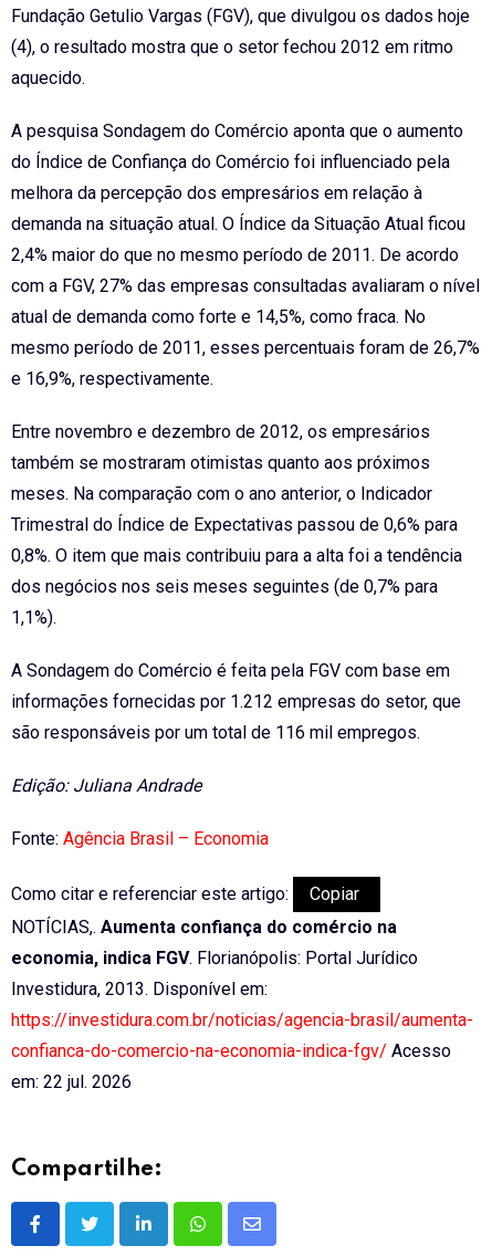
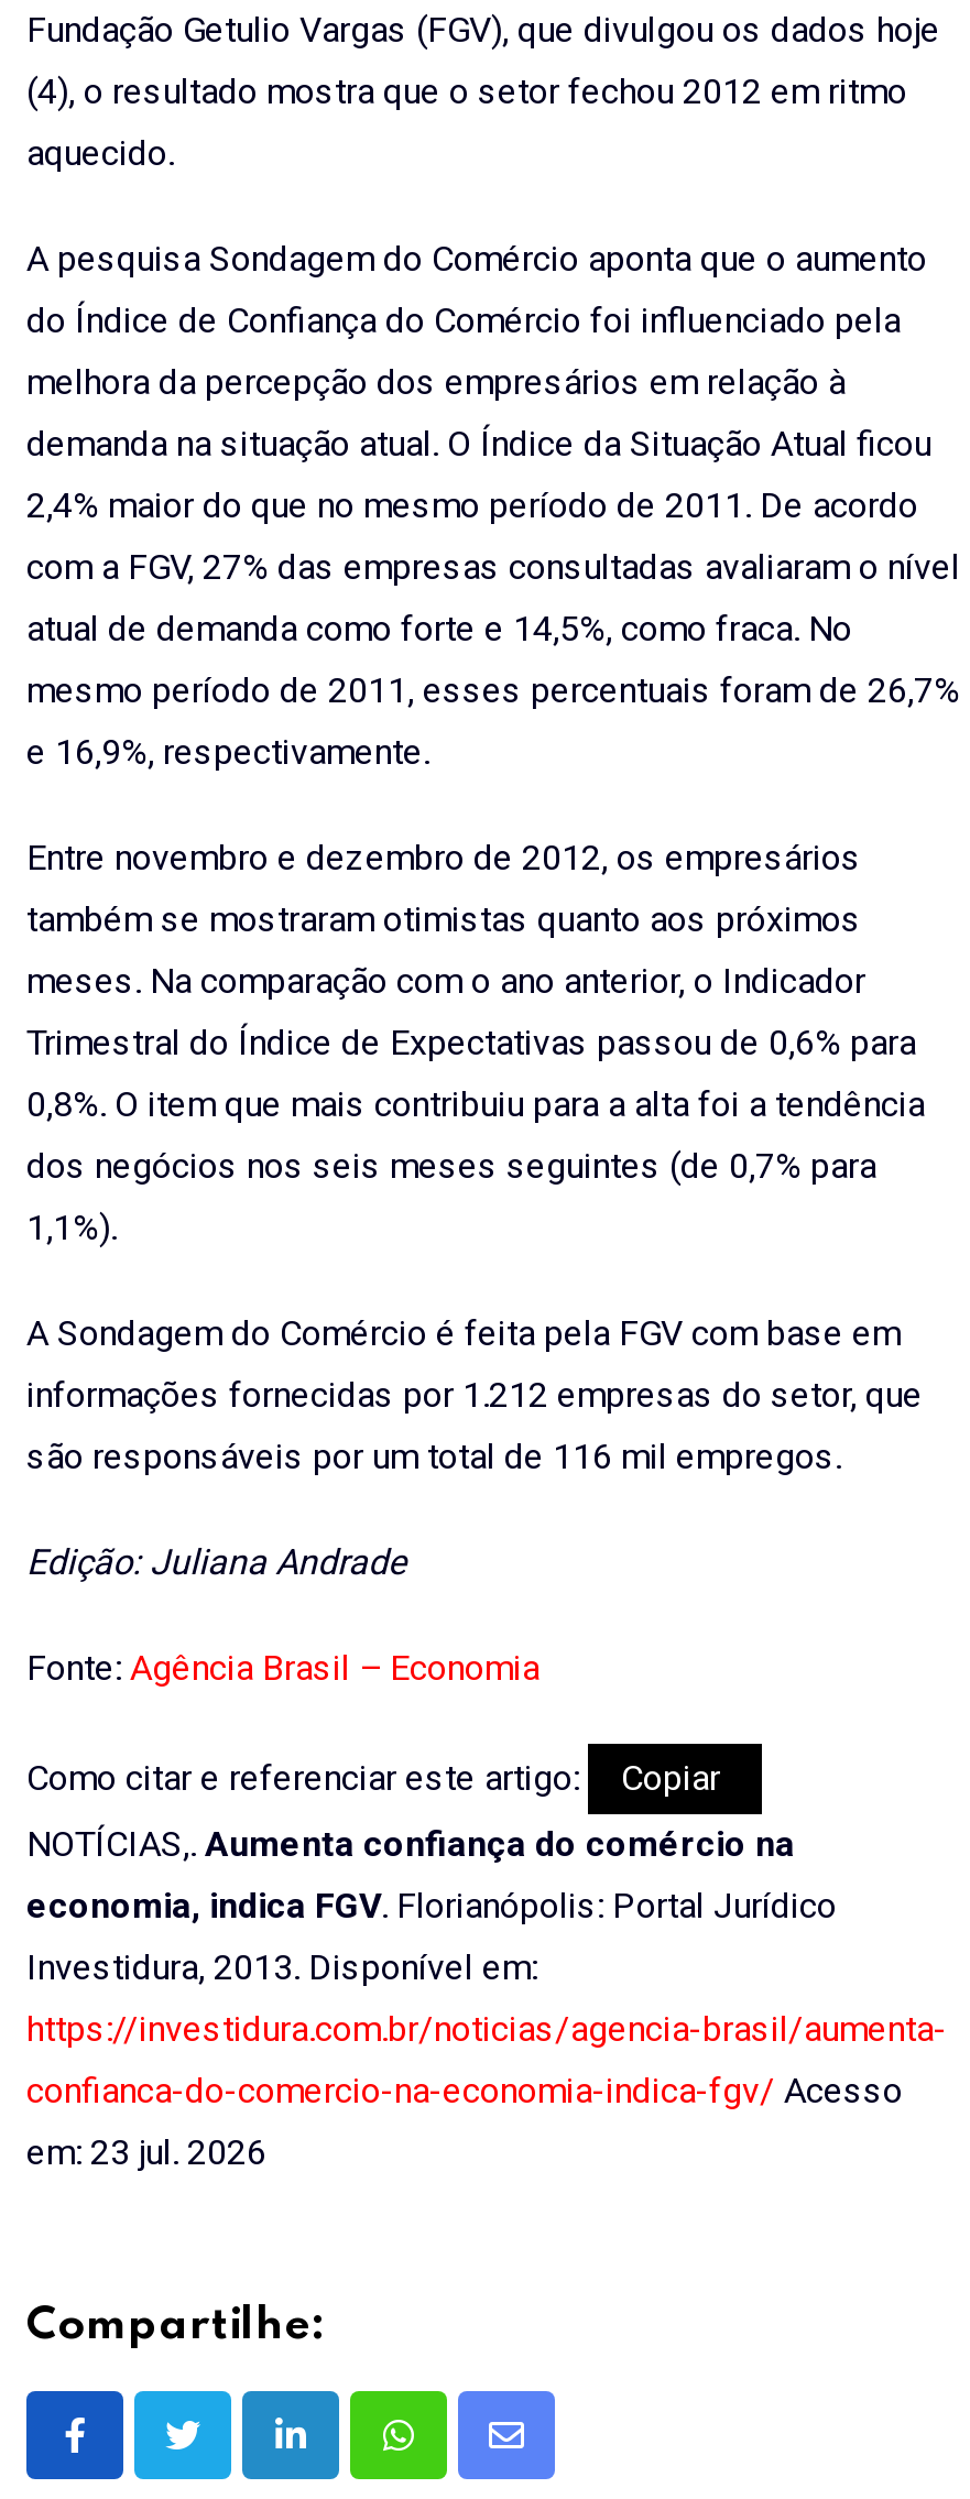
[11,1072,132,1093] em: 22 jul. 2026 -> [26,2132,266,2174] em: 23 jul. 2026

